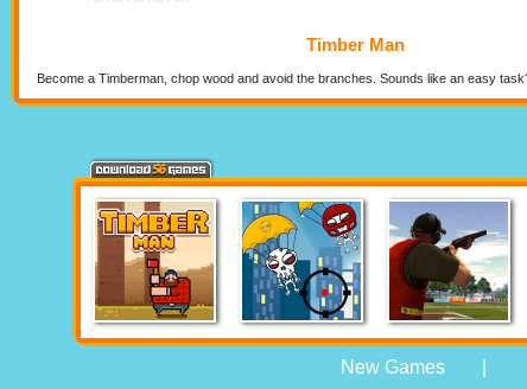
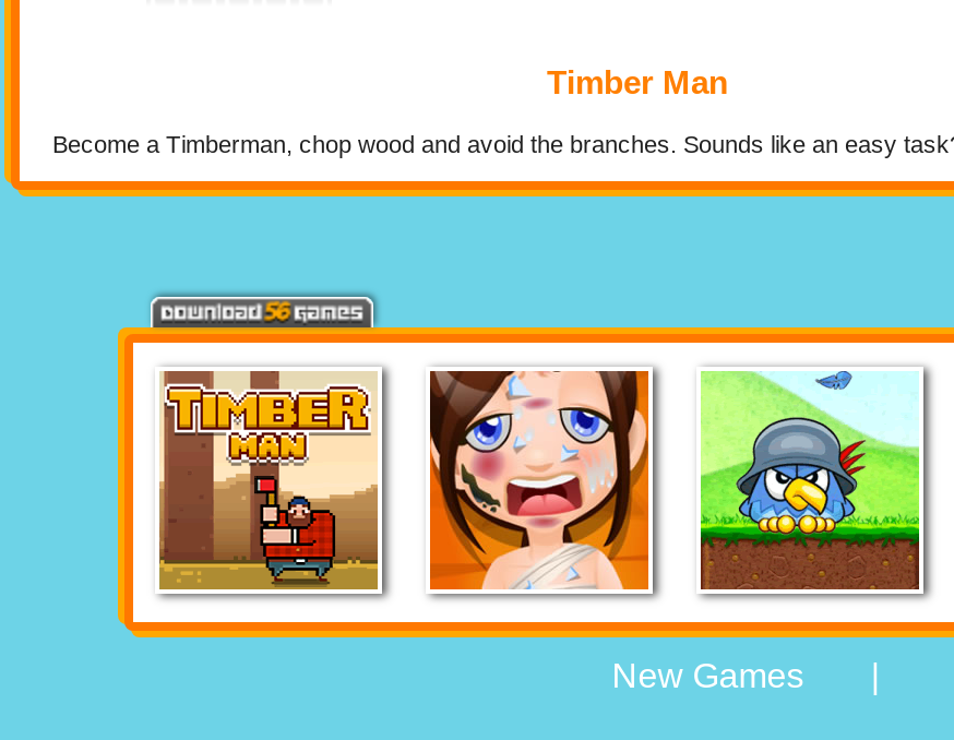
[241,200,362,321] [image] -> [428,369,651,592] [image]
[388,202,509,320] [image] -> [699,371,921,589] [image]

